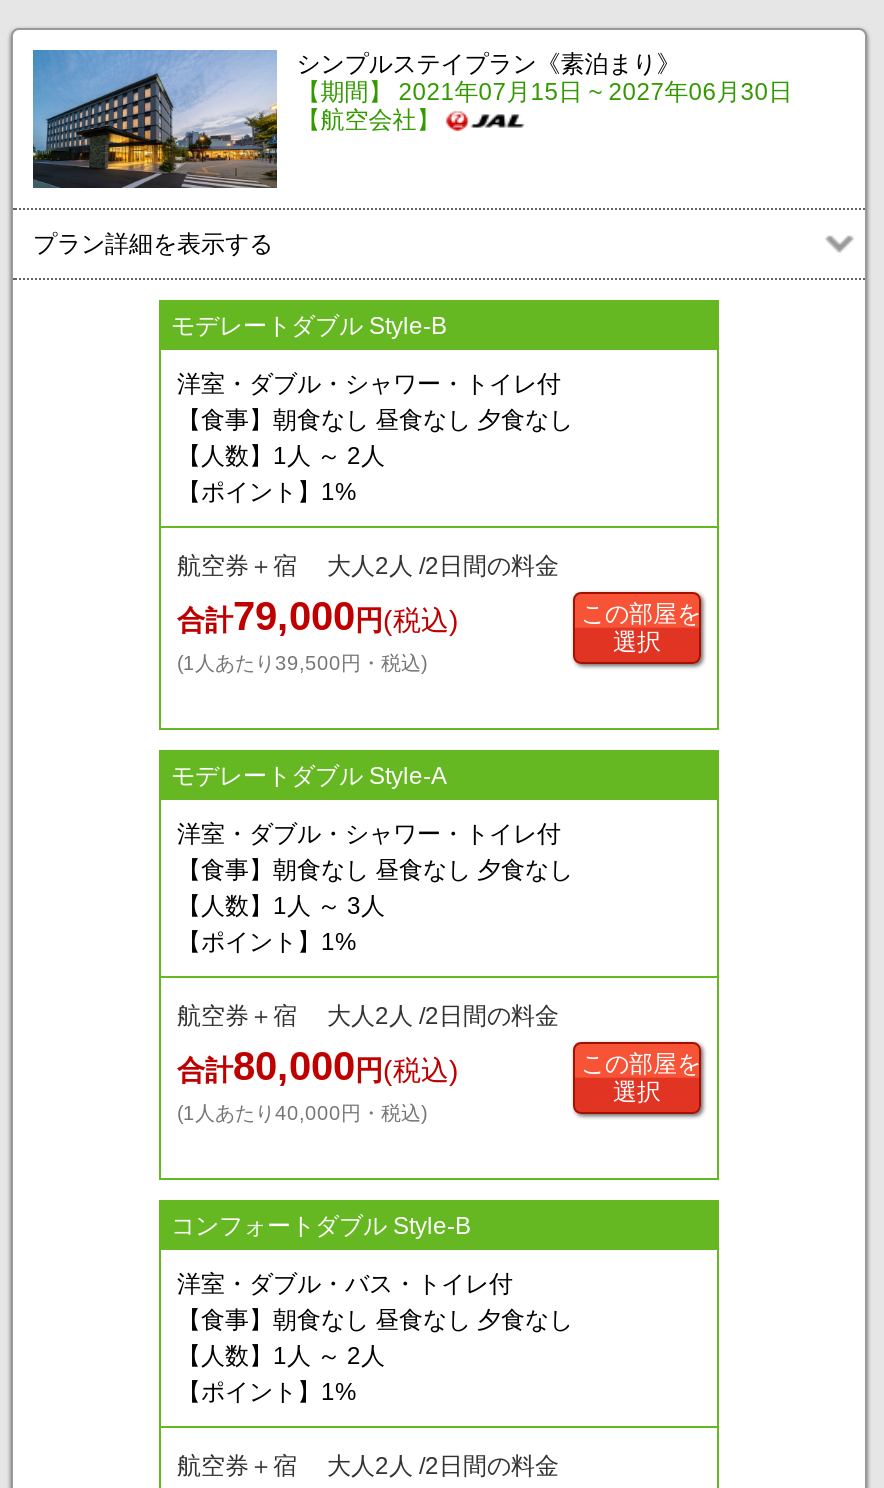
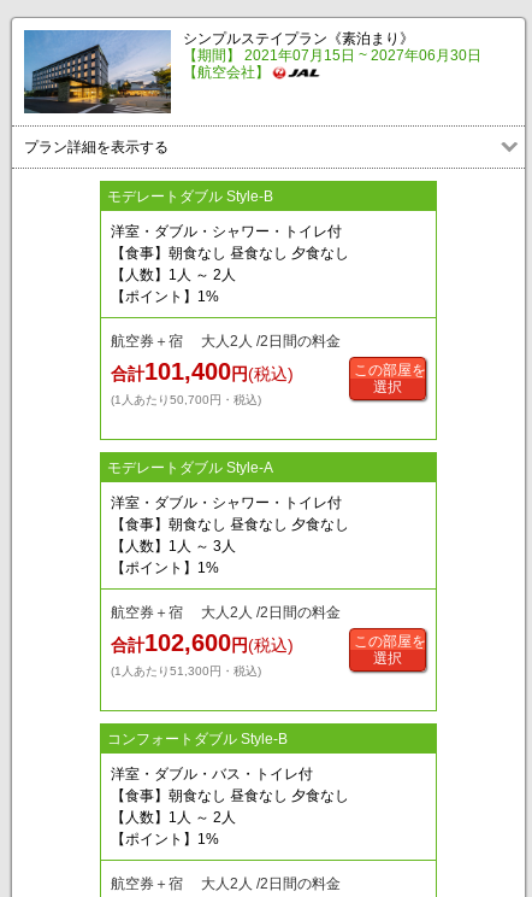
[177,594,459,638] 合計79,000円(税込) -> [111,358,294,385] 合計101,400円(税込)
[177,652,427,674] (1人あたり39,500円・税込) -> [111,393,261,406] (1人あたり50,700円・税込)
[177,1044,459,1088] 合計80,000円(税込) -> [111,629,294,656] 合計102,600円(税込)
[177,1102,427,1124] (1人あたり40,000円・税込) -> [111,664,261,678] (1人あたり51,300円・税込)

